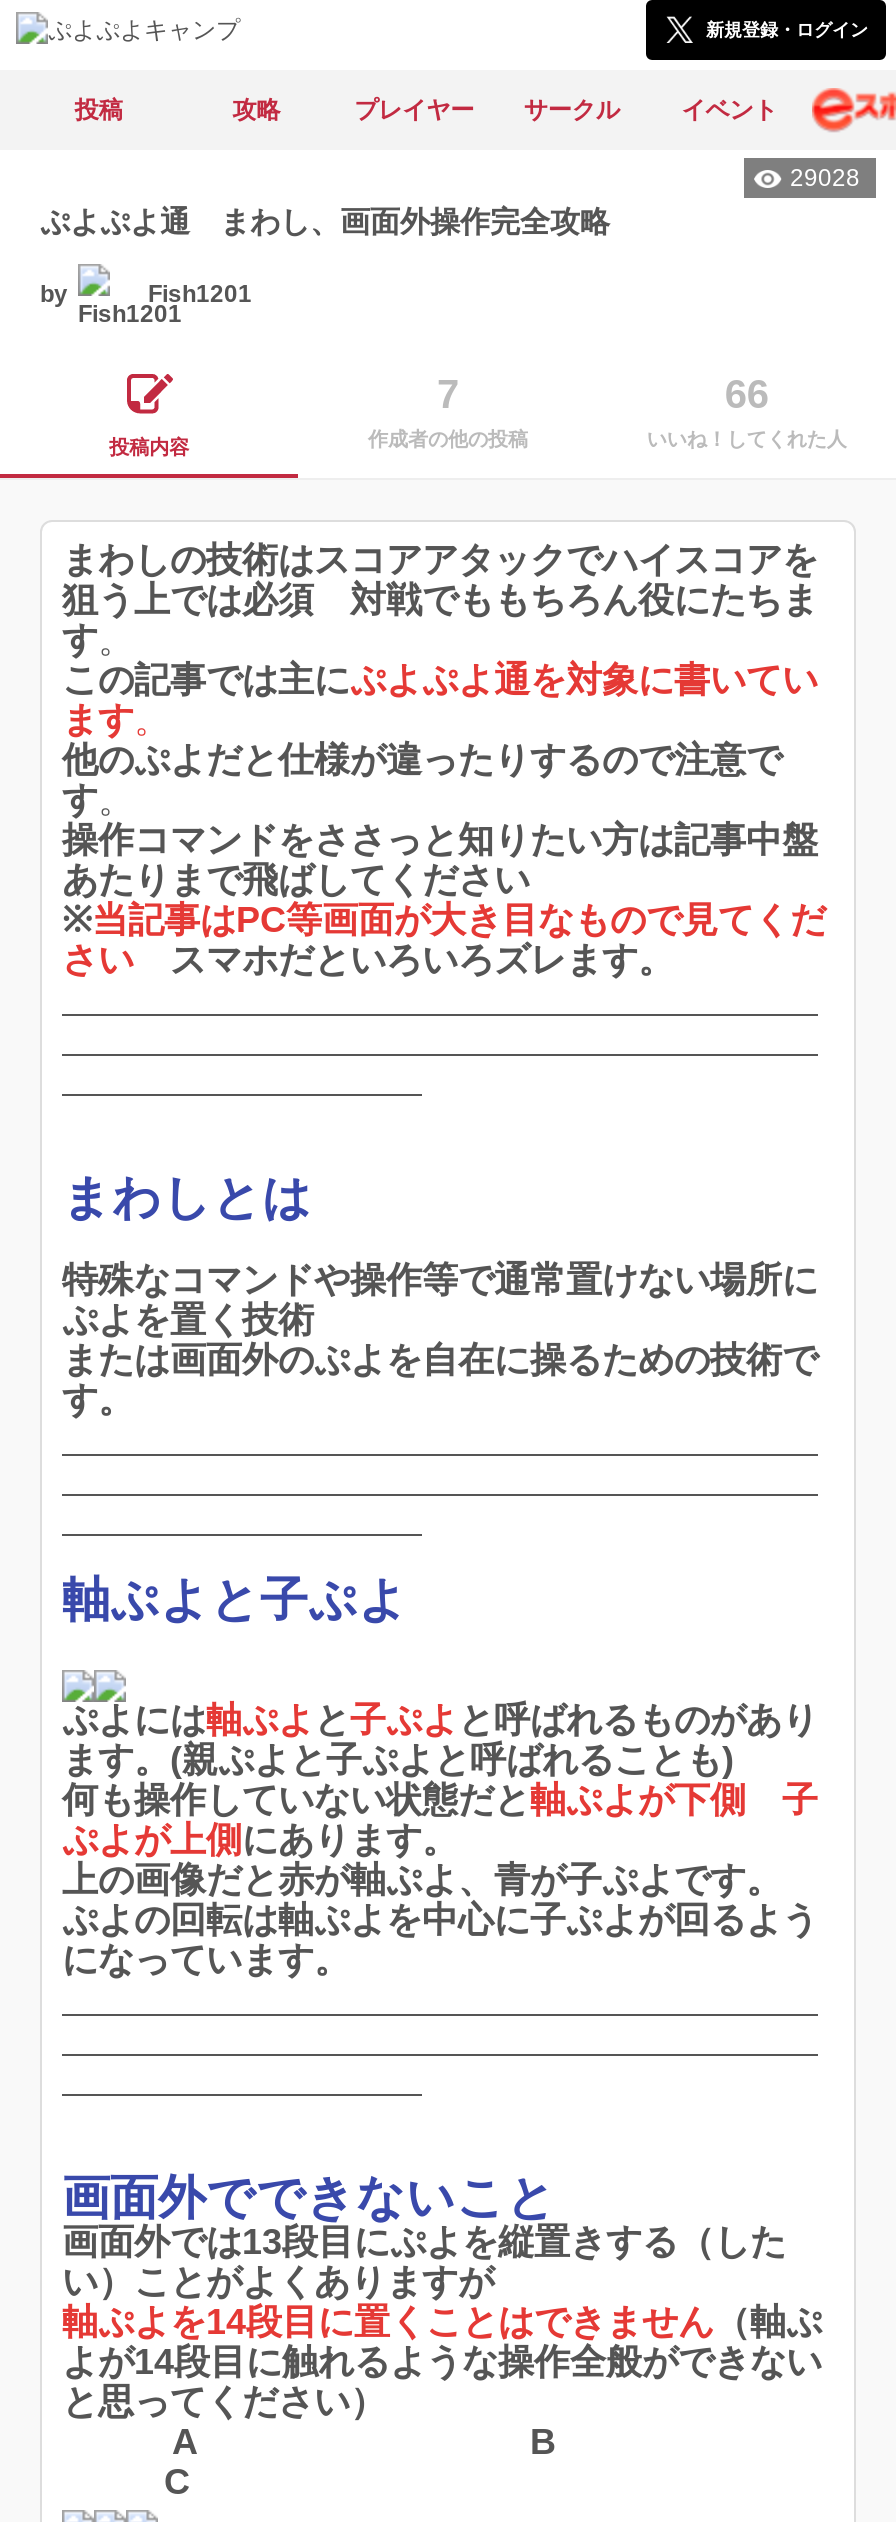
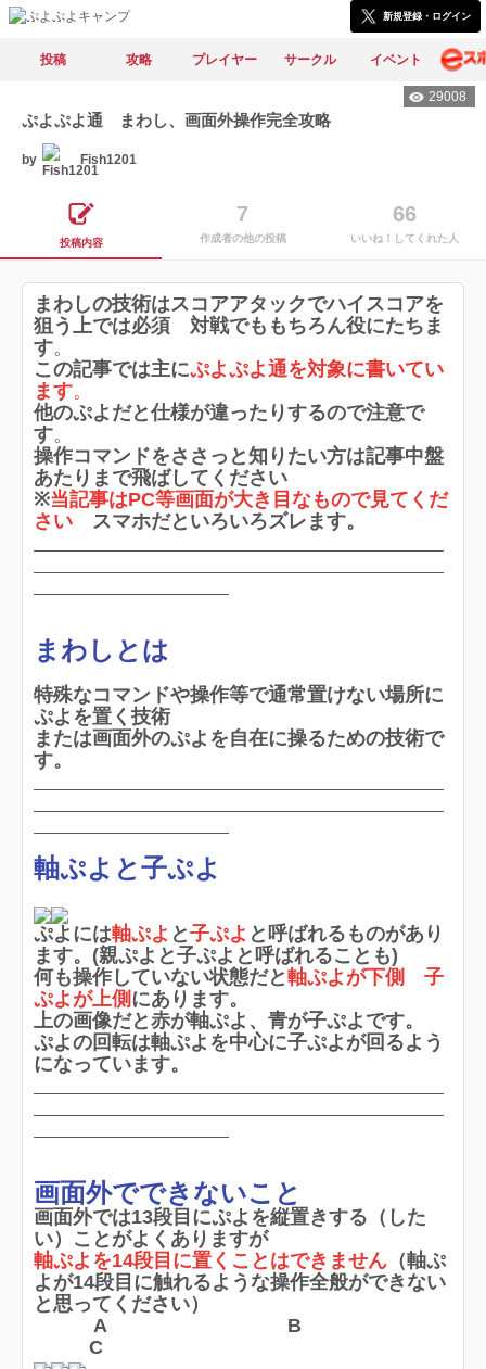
[790,164,860,192] 29028 -> [429,89,466,104] 29008

